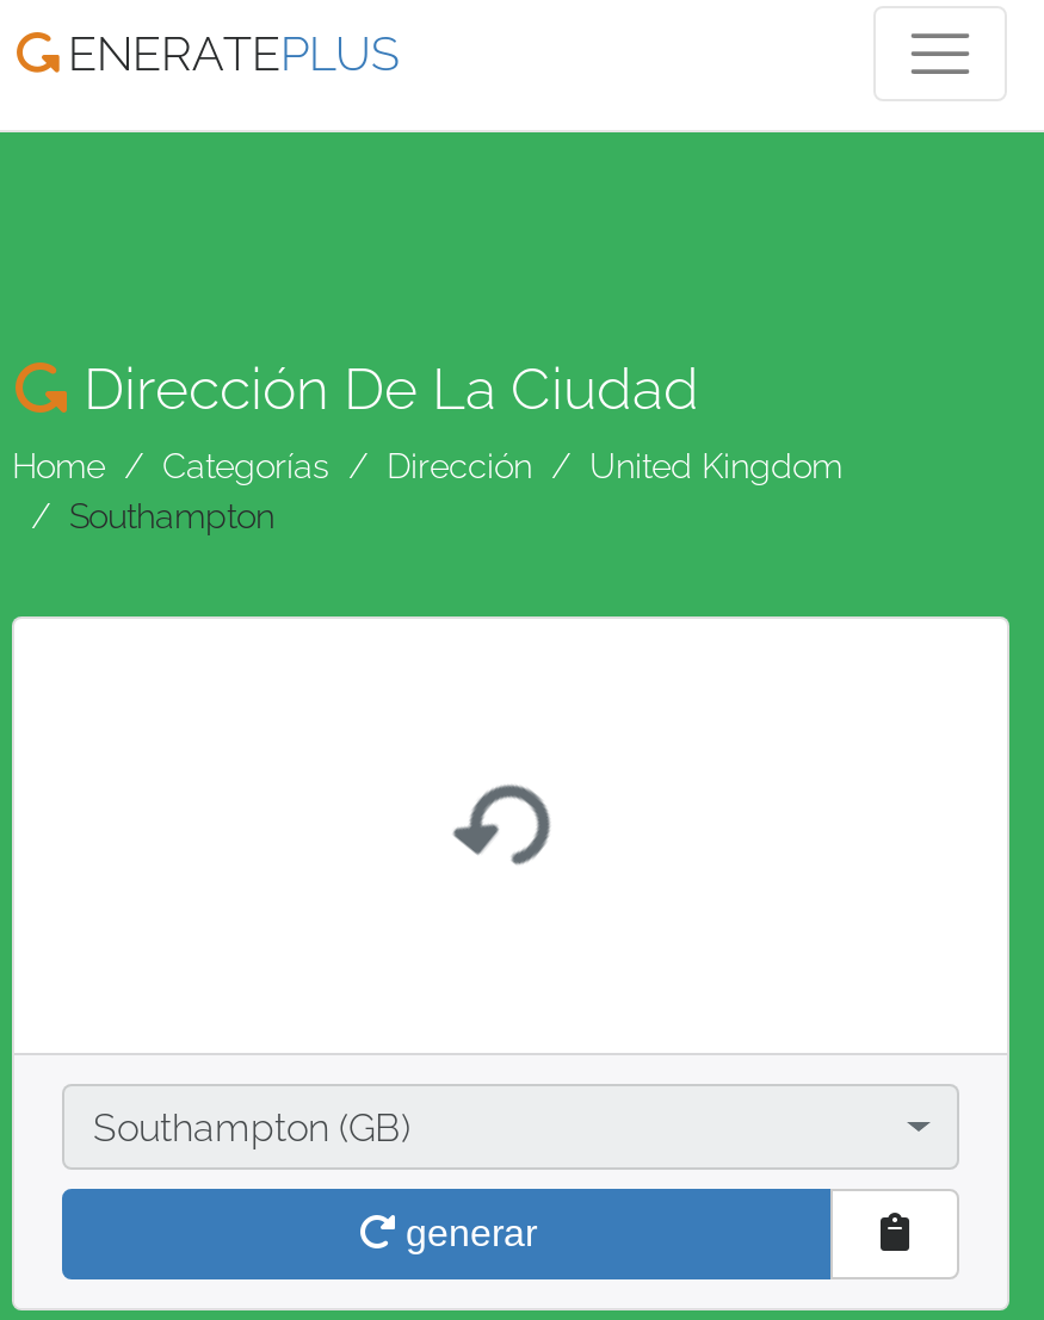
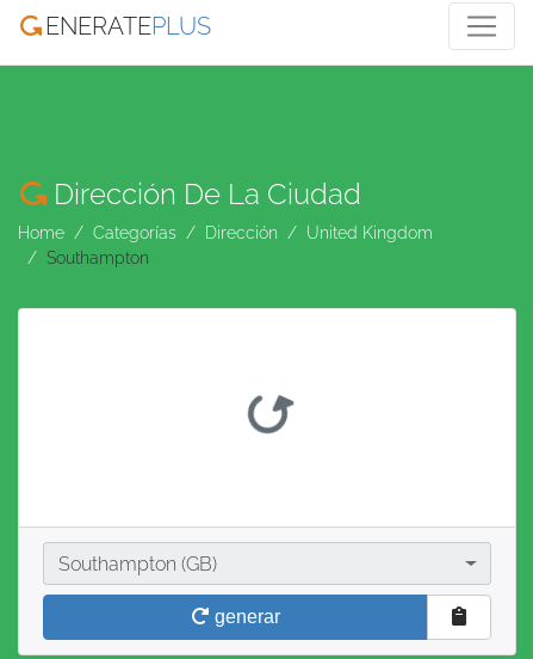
[451,783,563,867] [image] -> [240,393,295,435] [image]

